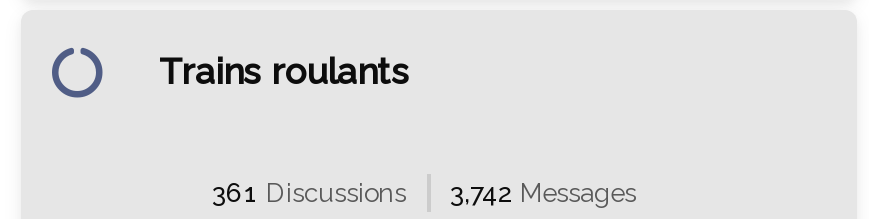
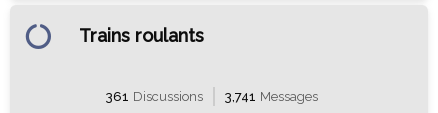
[212,177,636,207] 361 Discussions 3,742 Messages -> [105,88,317,103] 361 Discussions 3,741 Messages

